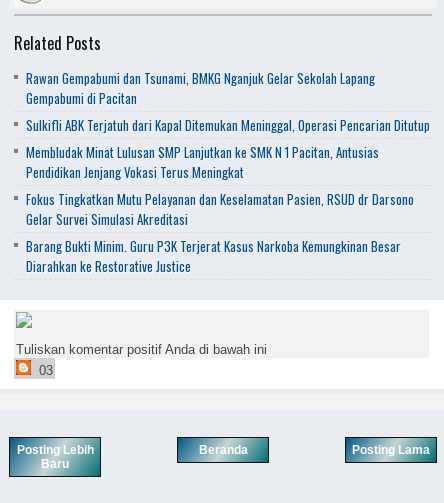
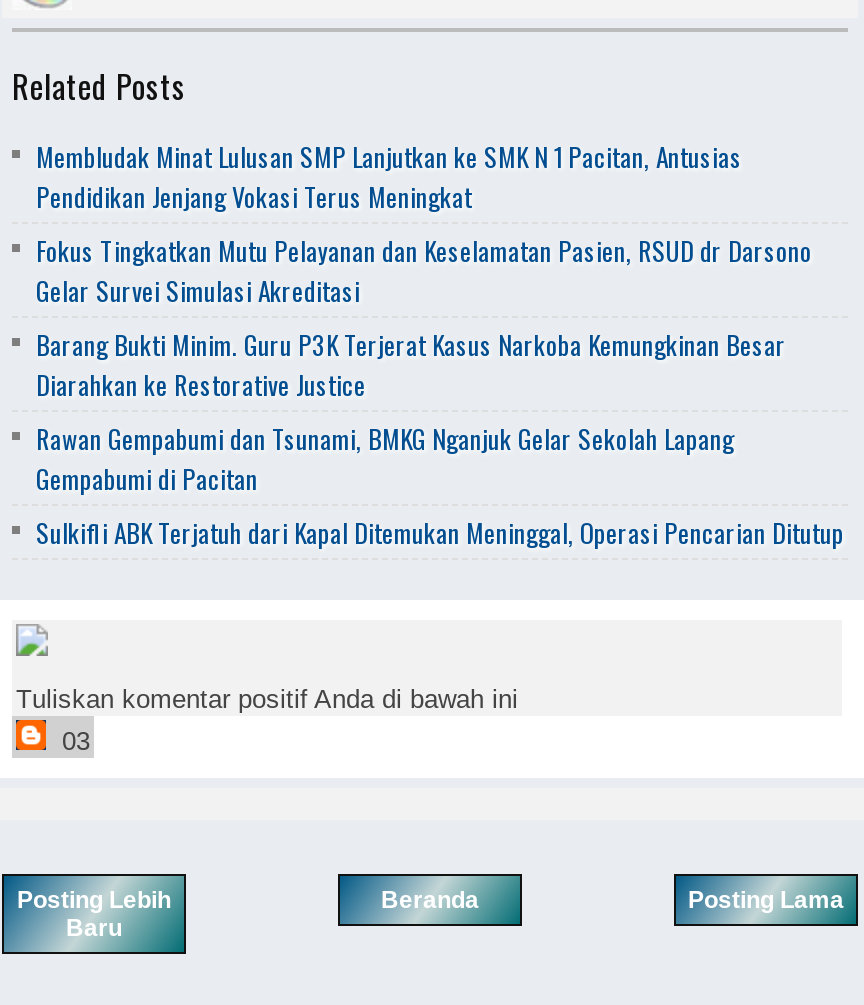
moved [26,68,430,135] -> [36,418,844,552]: Rawan Gempabumi dan Tsunami, BMKG Nganjuk Gelar Sekolah Lapang | Gempabumi di Pacitan | Sulkifli ABK Terjatuh dari Kapal Ditemukan Meninggal, Operasi Pencarian Ditutup
moved [26,142,414,276] -> [36,136,812,404]: Membludak Minat Lulusan SMP Lanjutkan ke SMK N 1 Pacitan, Antusias | Pendidikan Jenjang Vokasi Terus Meningkat | Fokus Tingkatkan Mutu Pelayanan dan Keselamatan Pasien, RSUD dr Darsono | Gelar Survei Simulasi Akreditasi | Barang Bukti Minim. Guru P3K Terjerat Kasus Narkoba Kemungkinan Besar | Diarahkan ke Restorative Justice

